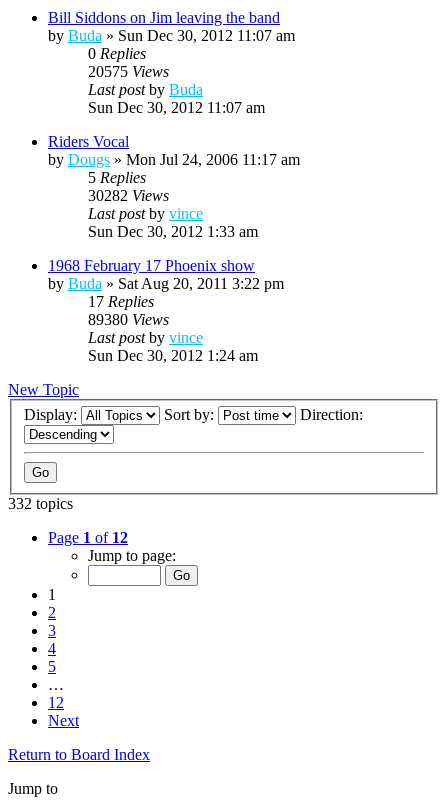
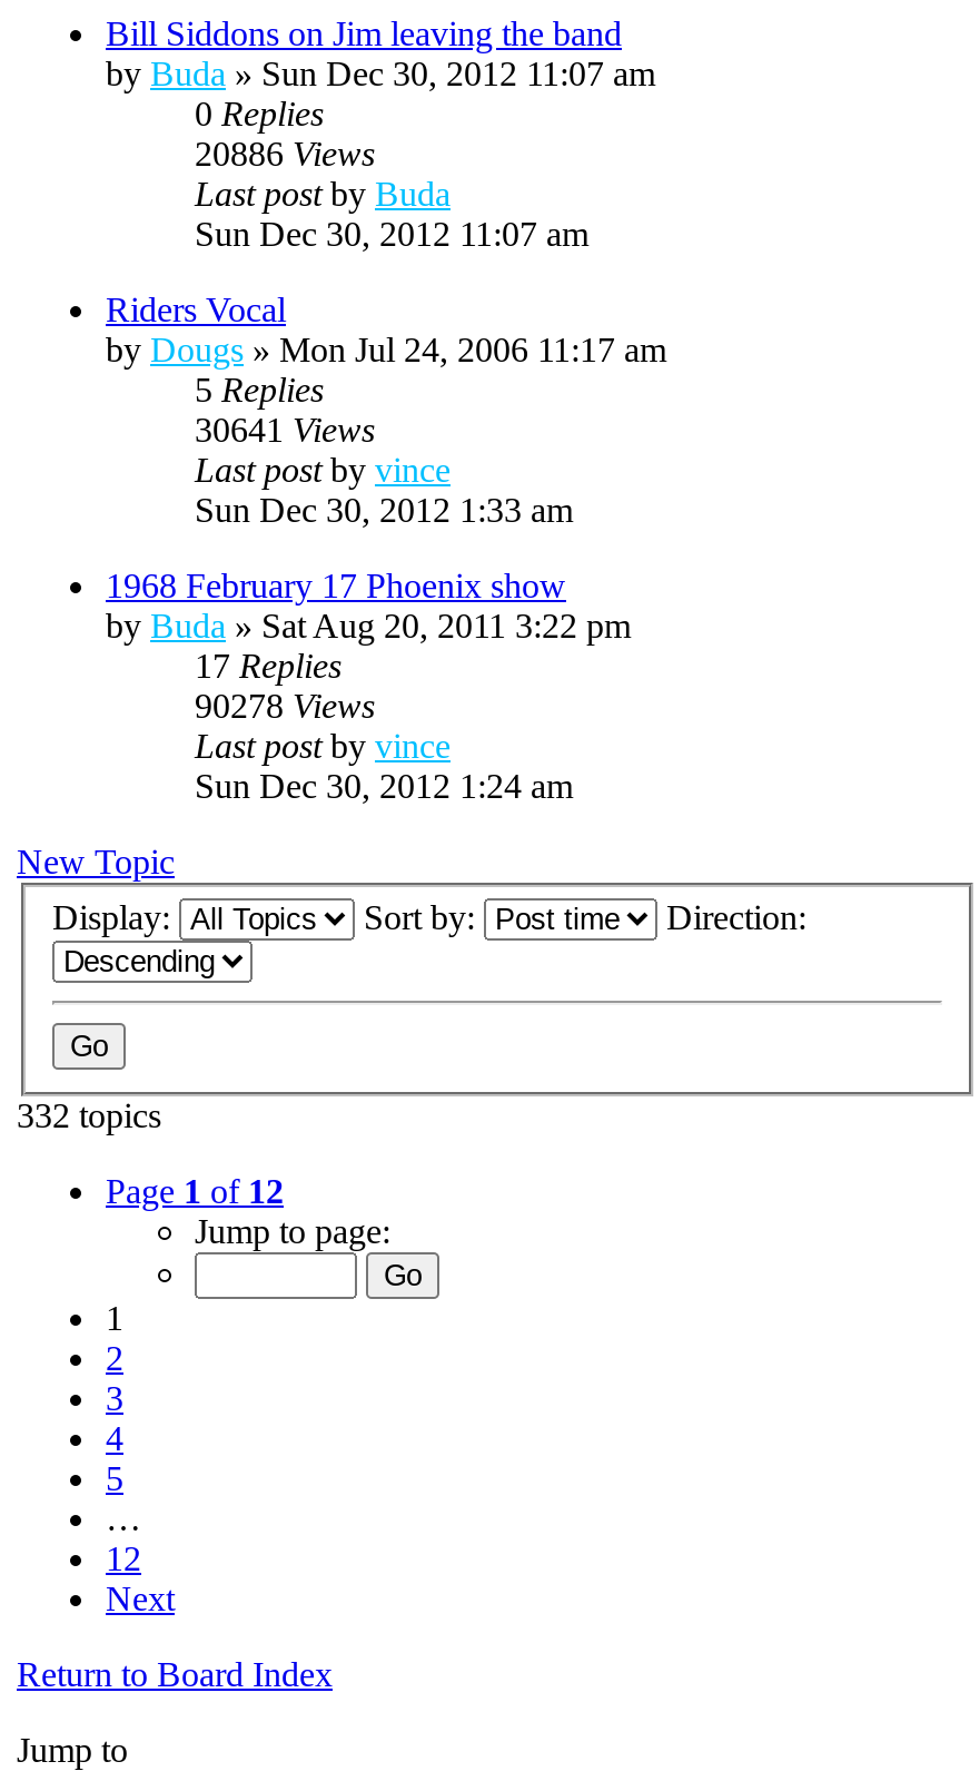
[88,63,169,80] 20575 Views -> [195,134,375,172] 20886 Views
[88,187,169,204] 30282 Views -> [195,410,375,448] 30641 Views
[88,311,169,328] 89380 Views -> [195,686,375,724] 90278 Views

